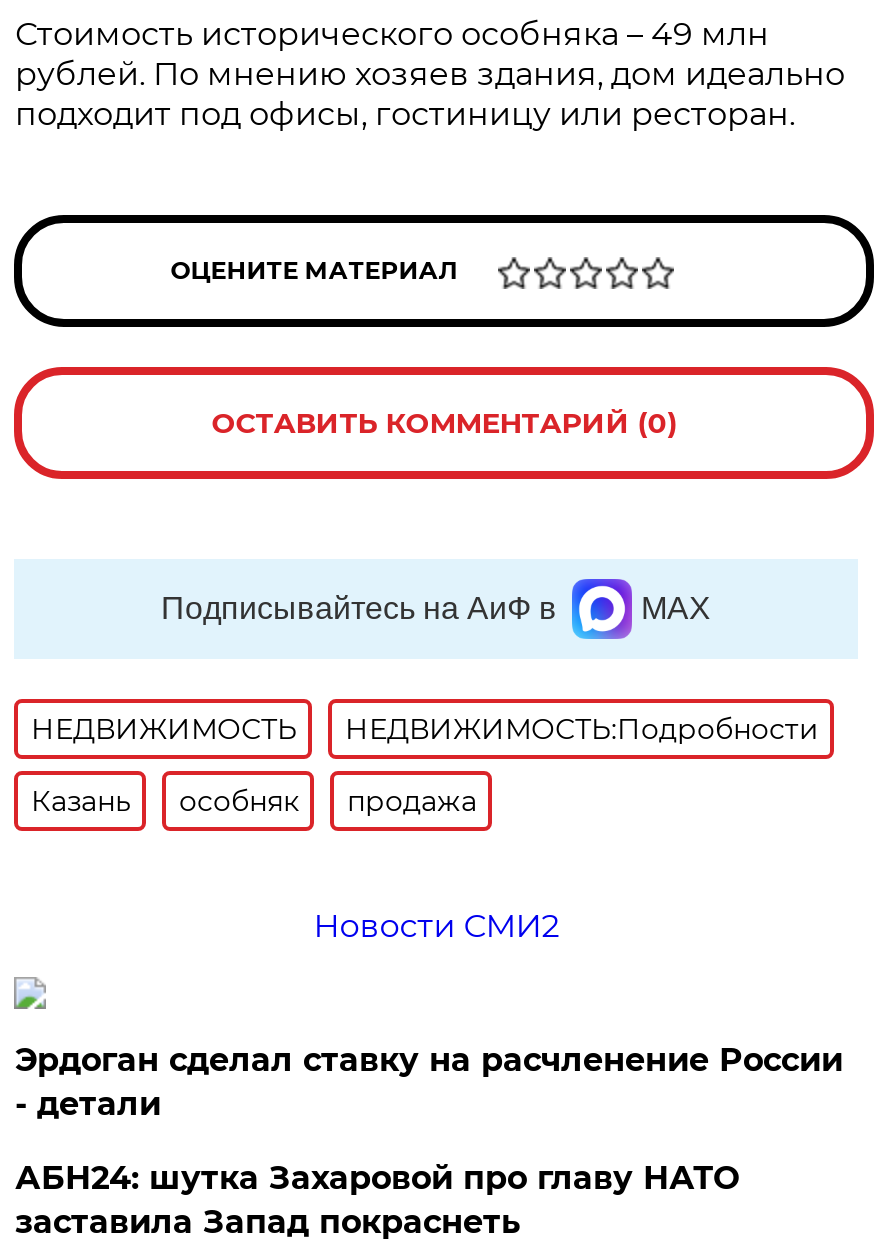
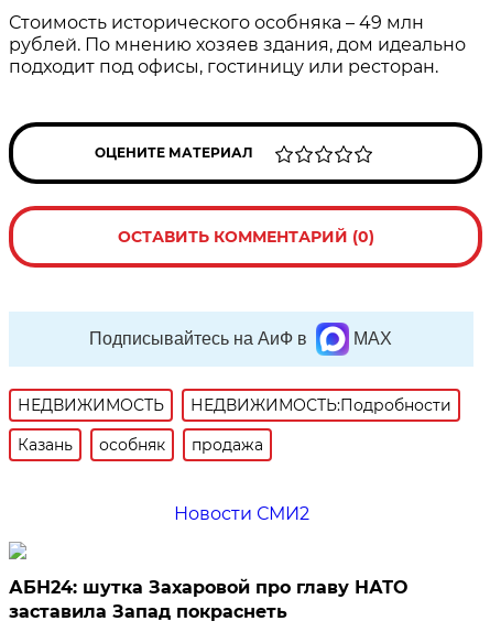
[15,1041,843,1123] Эрдоган сделал ставку на расчленение России | - детали -> none

